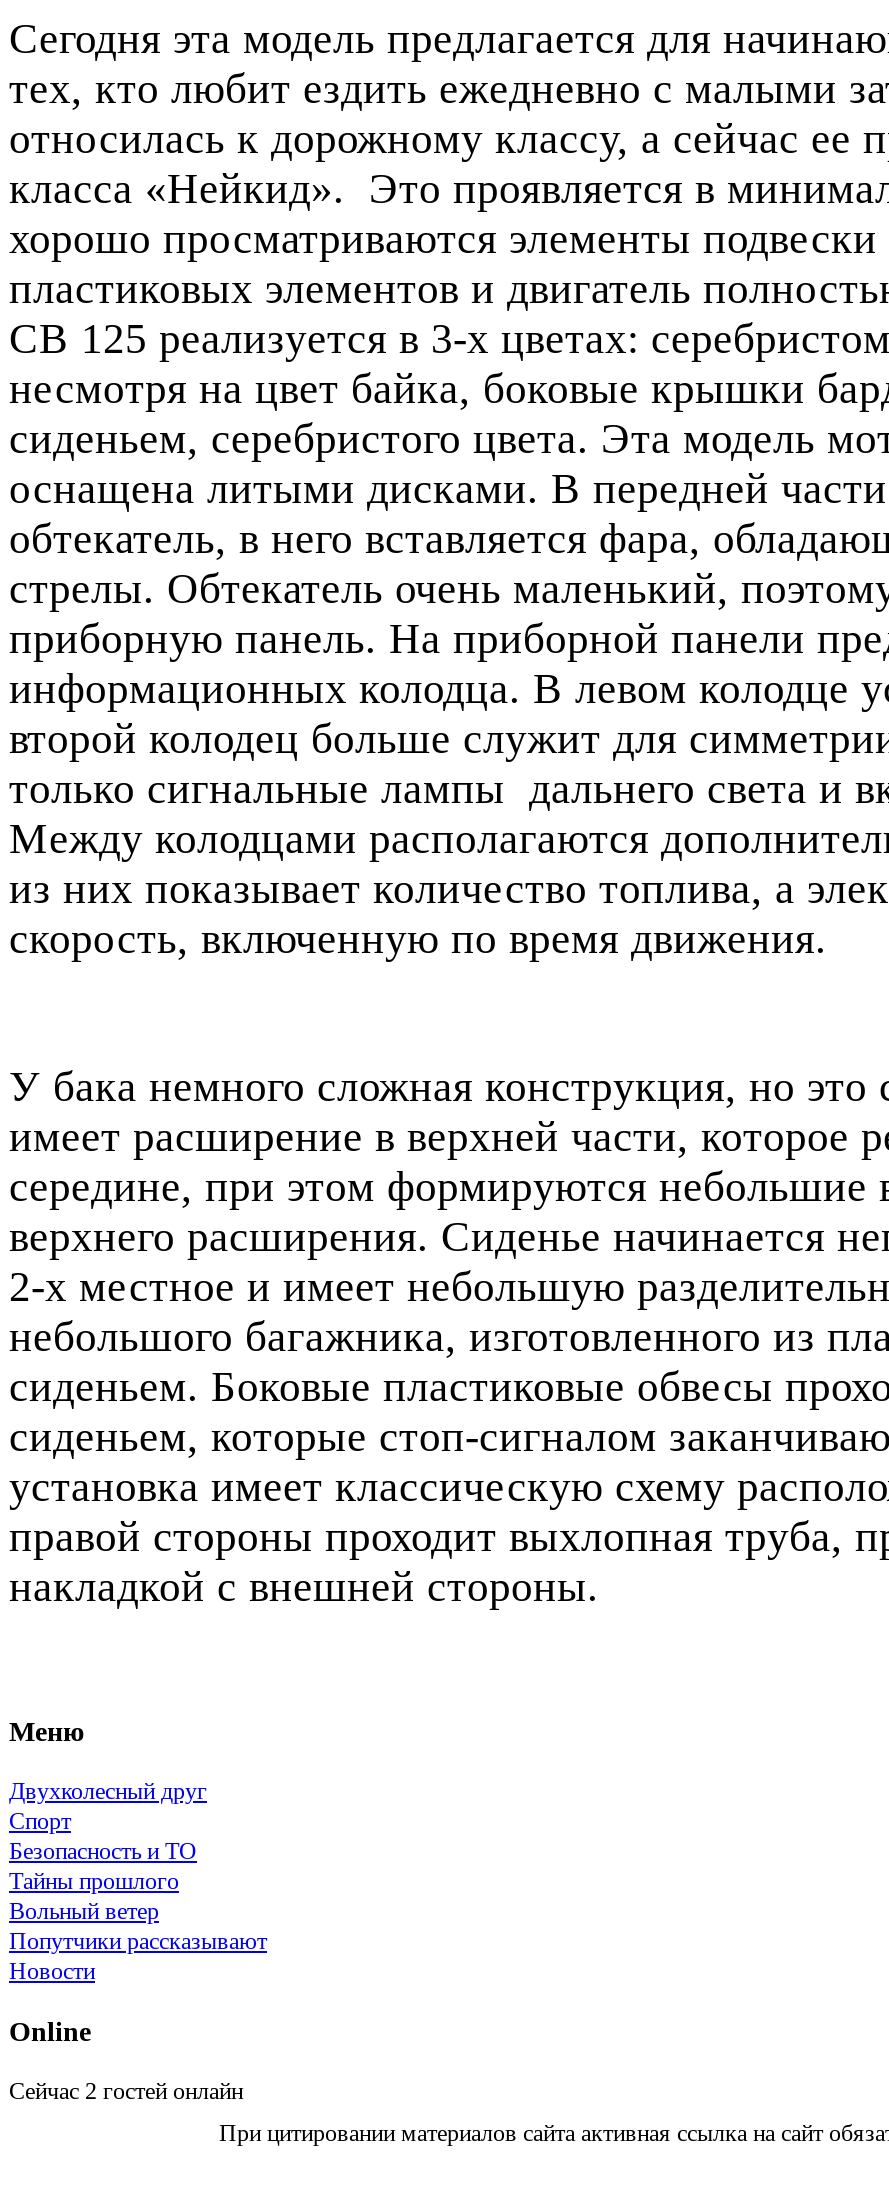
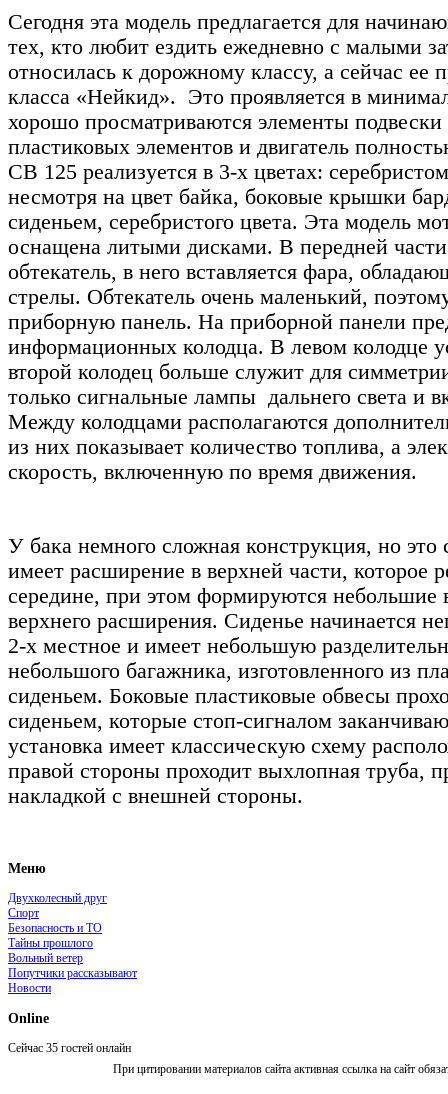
[9,2077,243,2105] Сейчас 2 гостей онлайн -> [8,1041,131,1055] Сейчас 35 гостей онлайн

